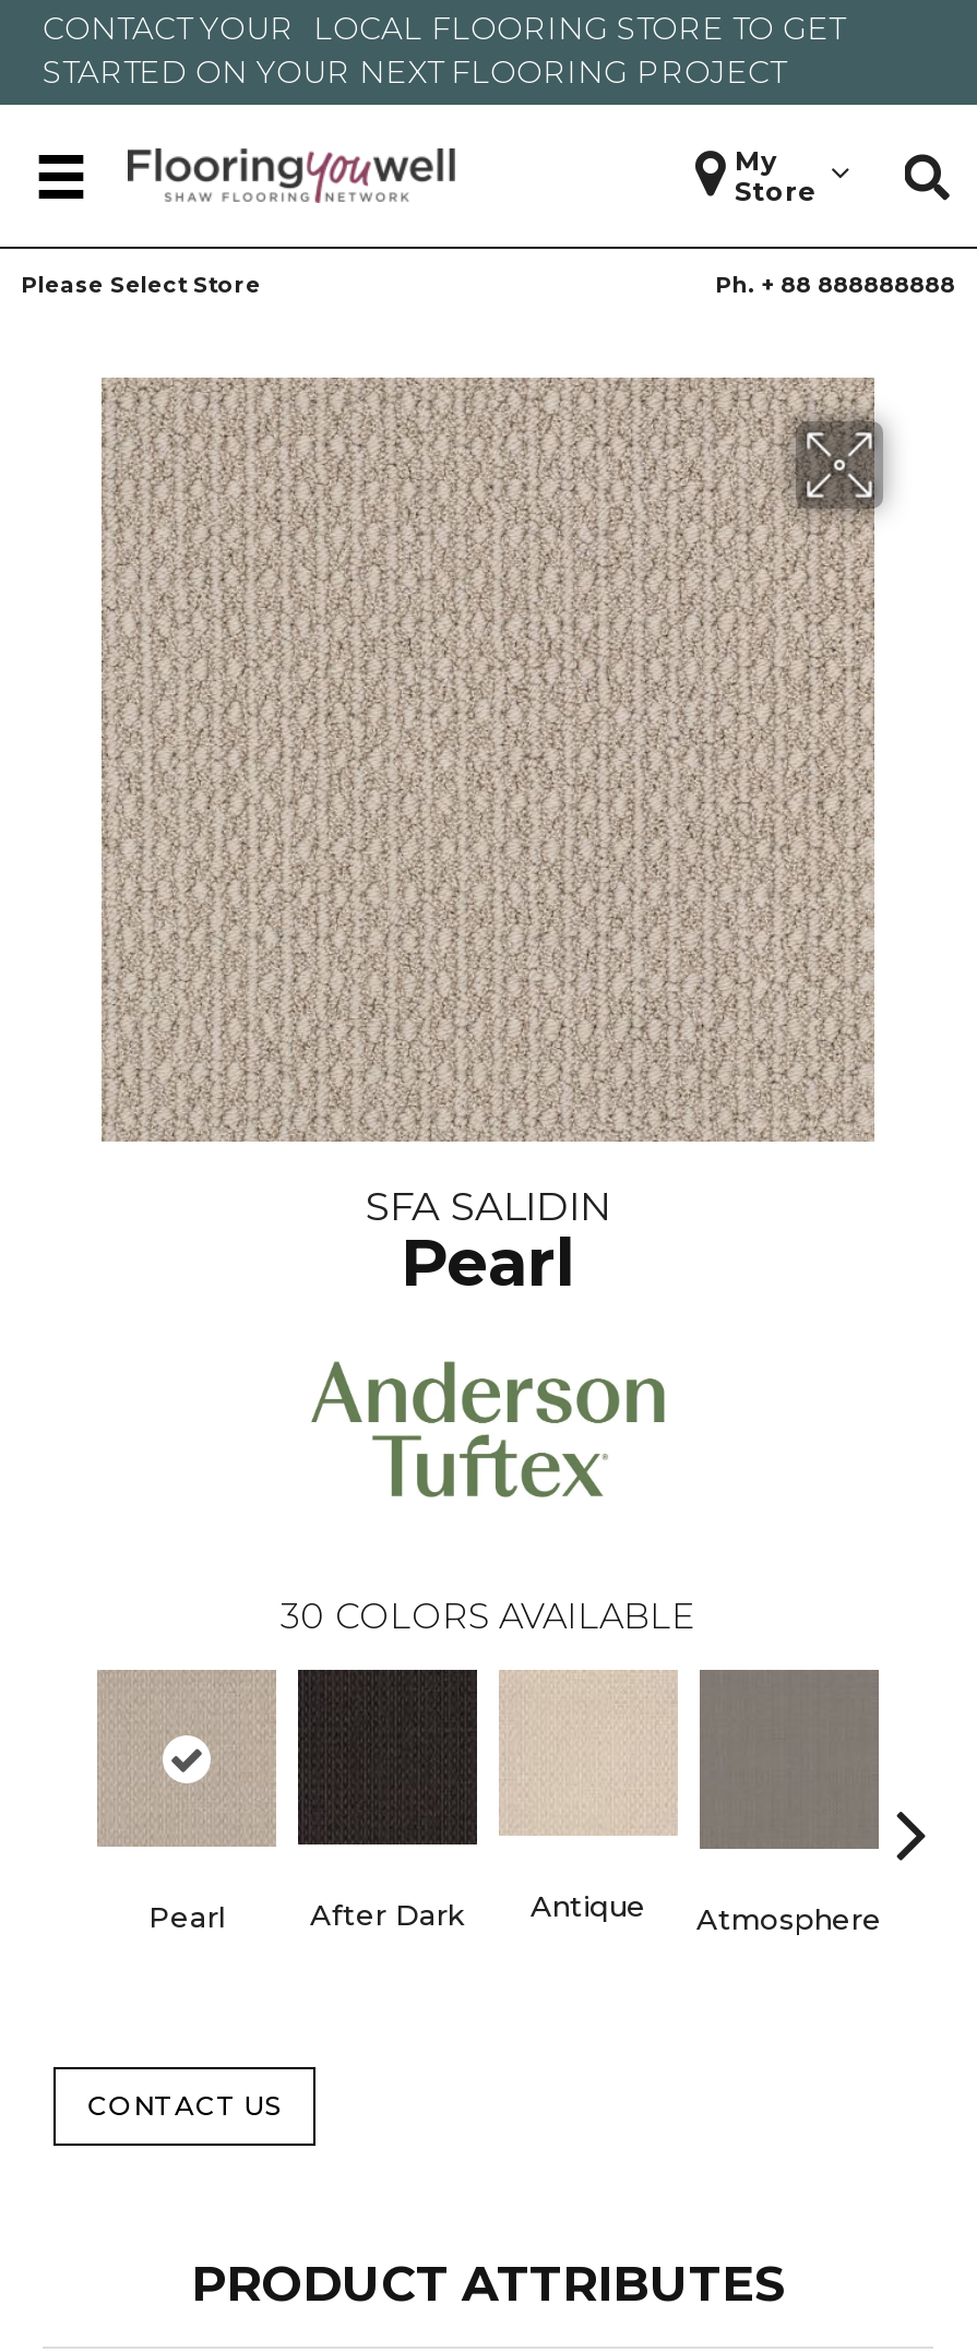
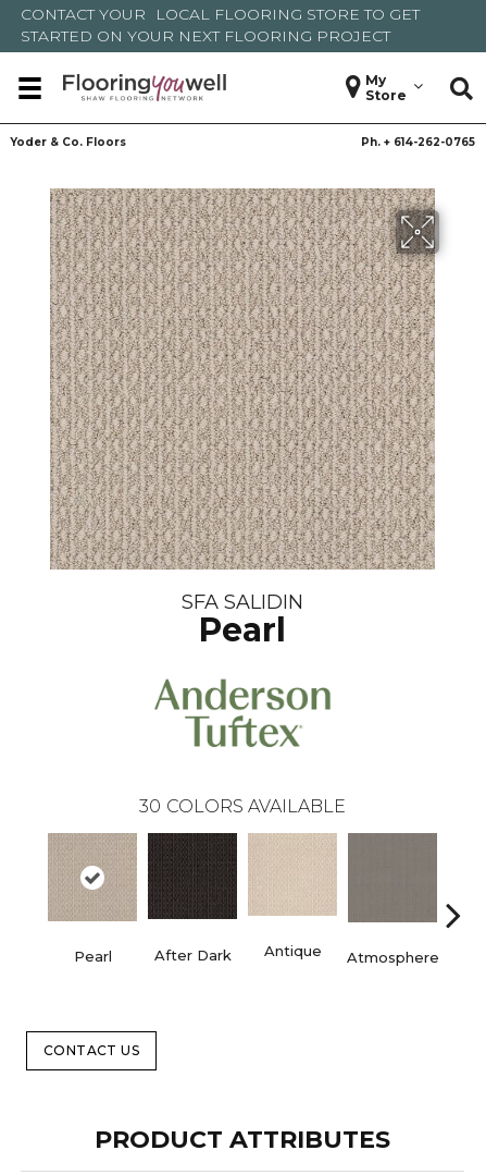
[21,271,955,300] Please Select Store | Ph. + 88 888888888 -> [10,135,475,150] Yoder & Co. Floors | Ph. + 614-262-0765

